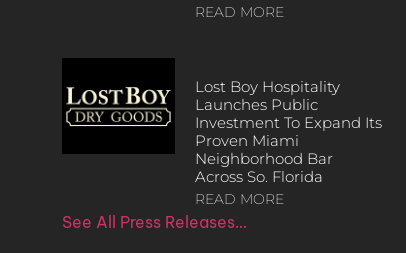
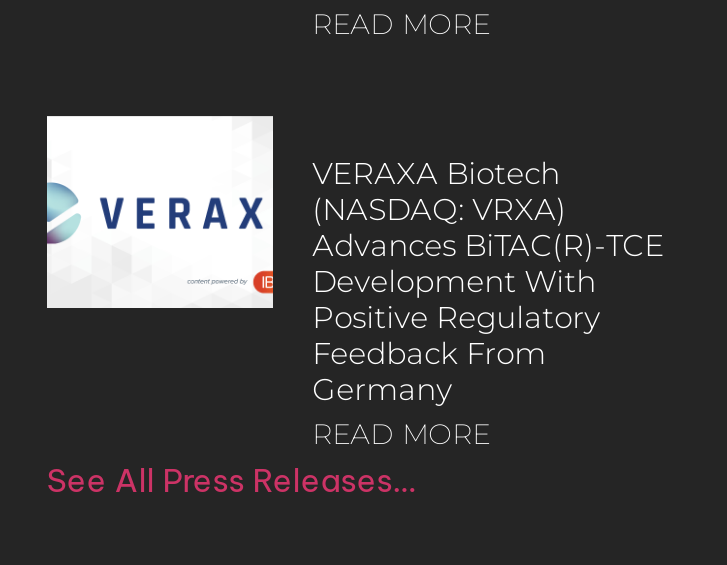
[61,57,382,186] [image] | Lost Boy Hospitality | Launches Public | Investment To Expand Its | Proven Miami | Neighborhood Bar | Across So. Florida -> [45,114,664,407] [image] | VERAXA Biotech | (NASDAQ: VRXA) | Advances BiTAC(R)-TCE | Development With | Positive Regulatory | Feedback From | Germany

